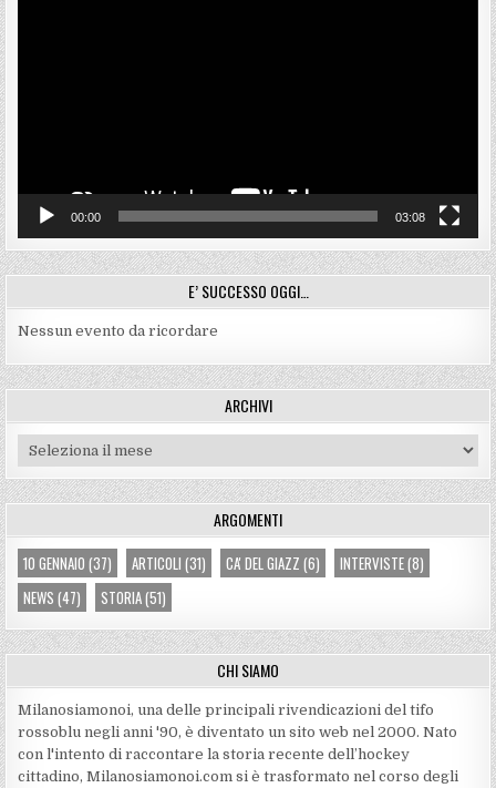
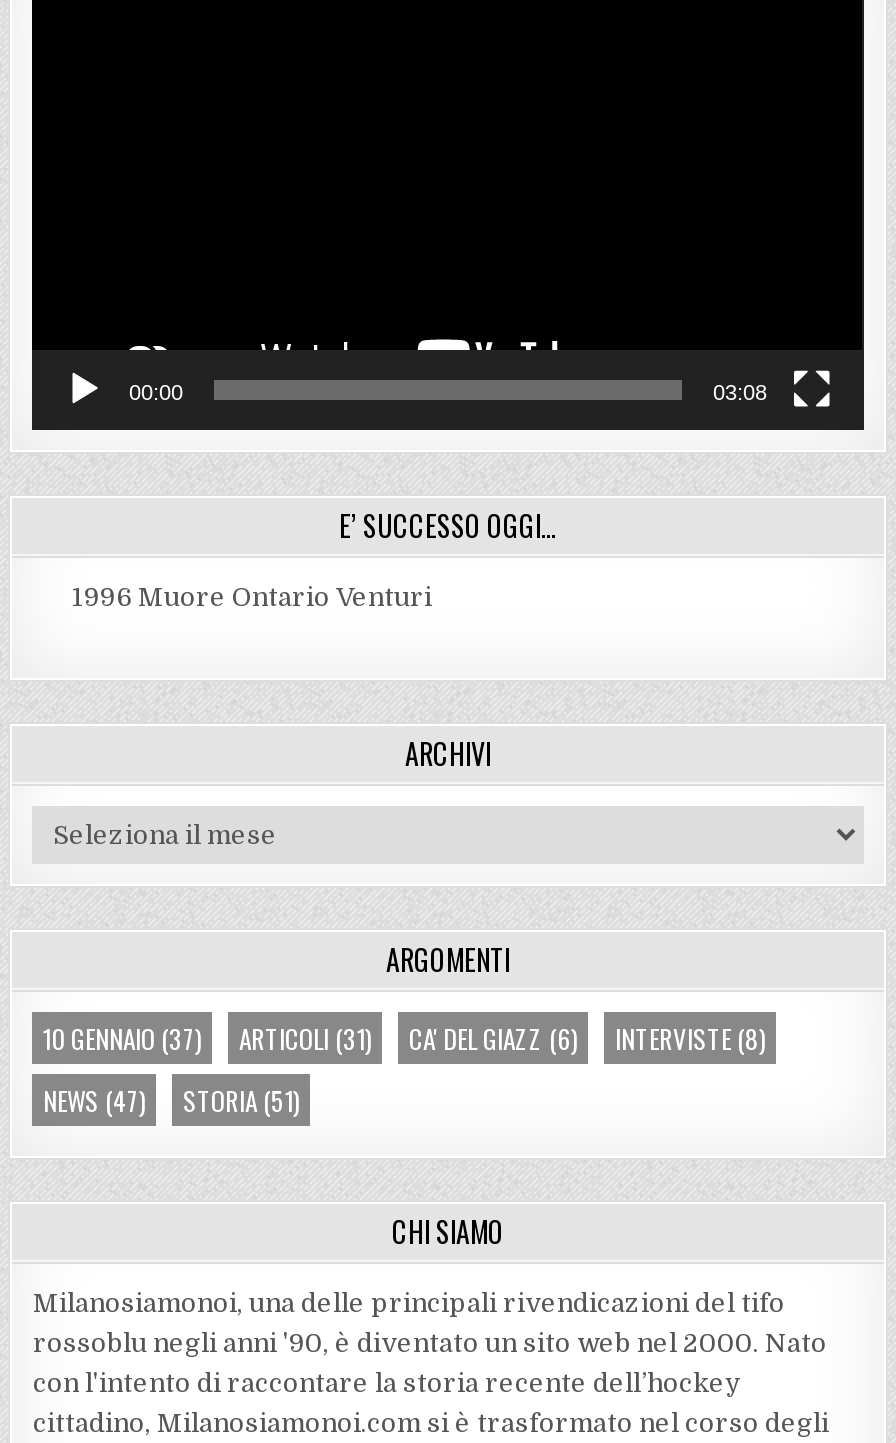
[18,323,219,340] Nessun evento da ricordare -> [72,583,432,613] 1996 Muore Ontario Venturi

